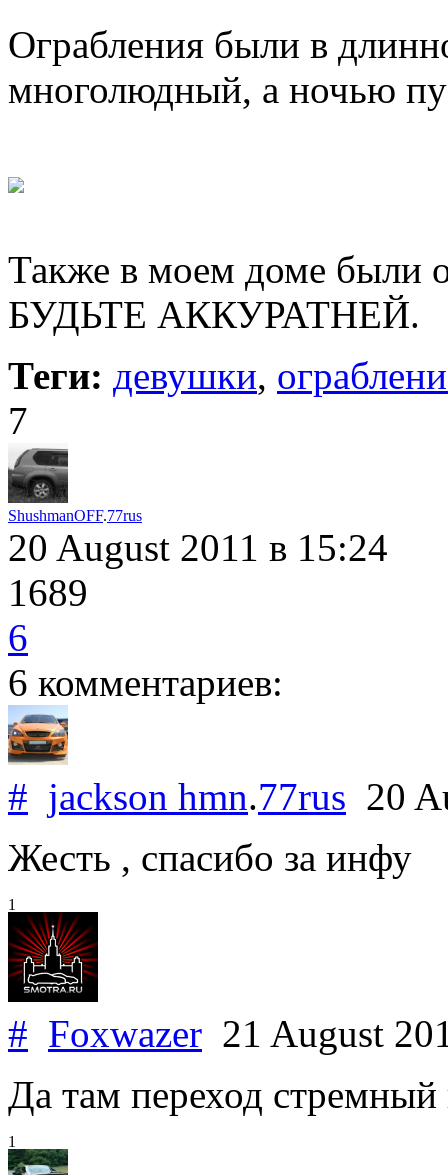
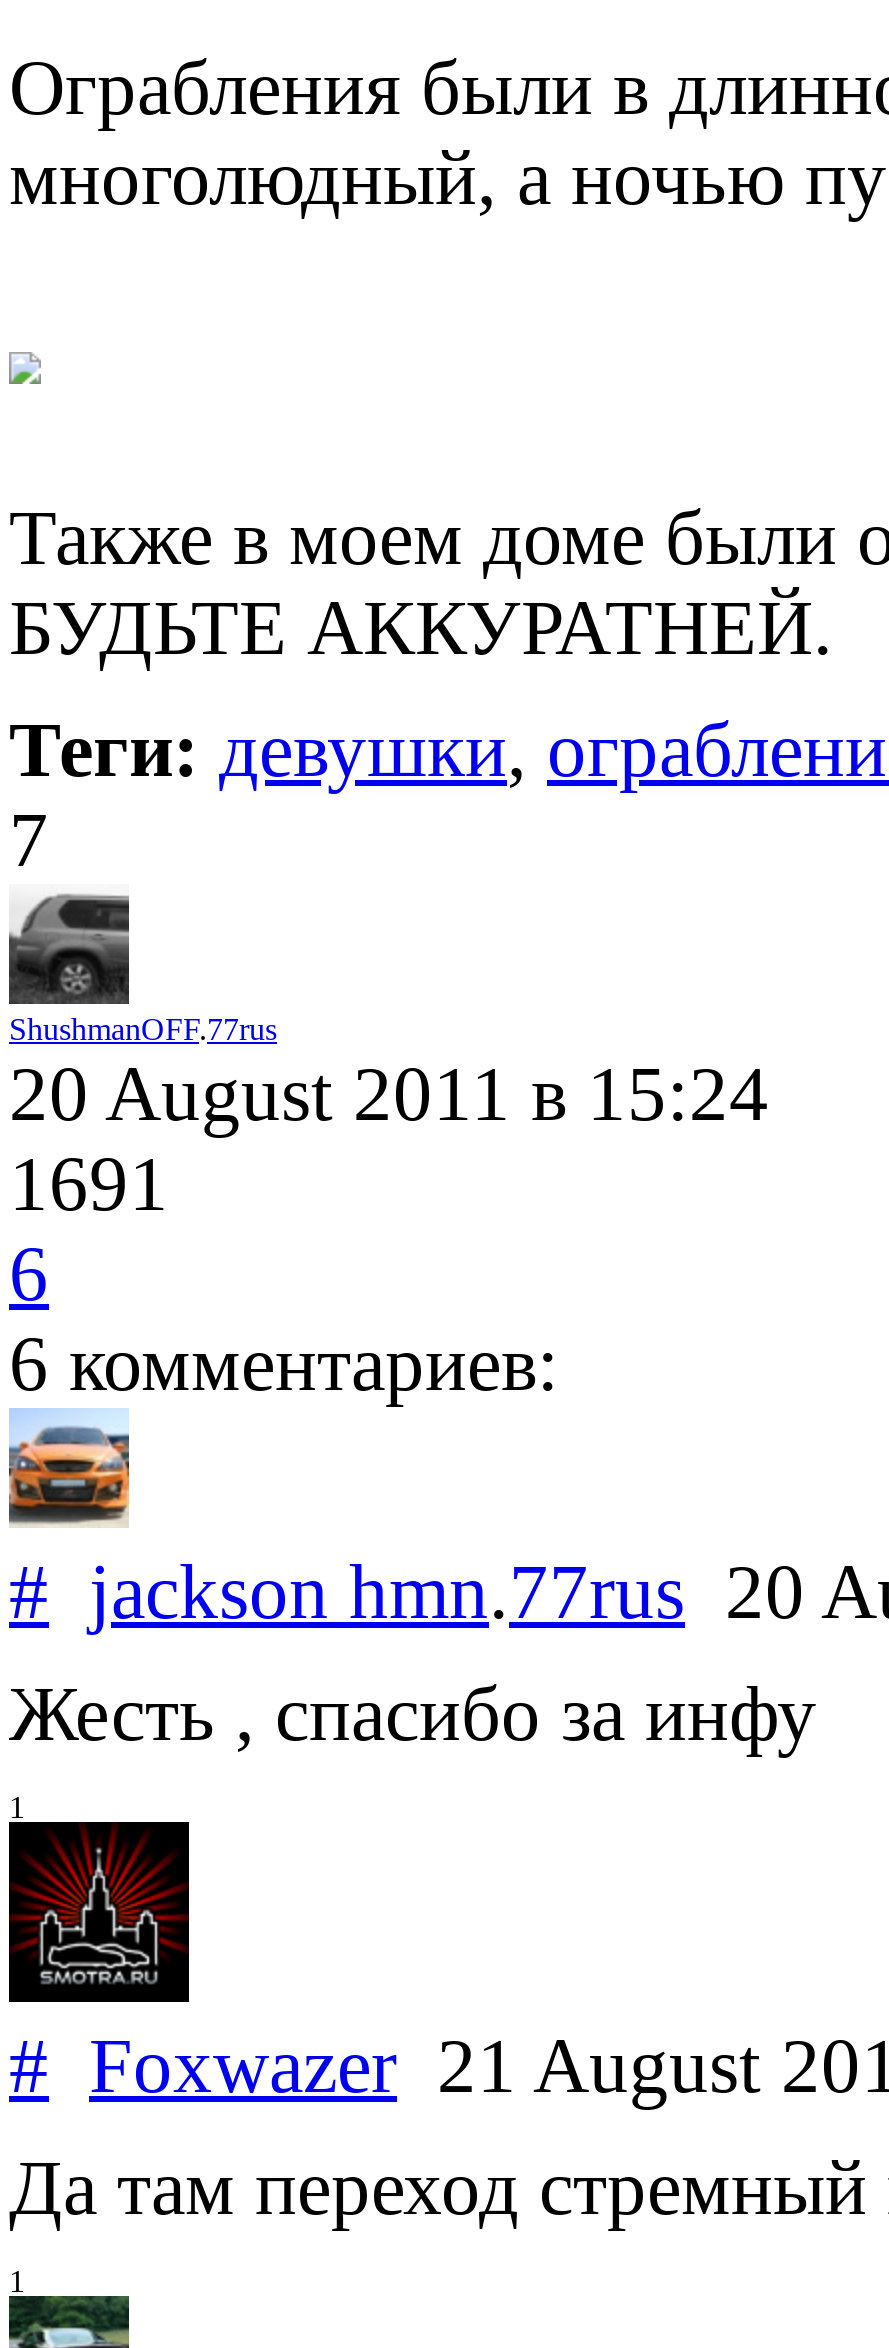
[8,571,88,614] 1689 -> [9,1140,169,1226] 1691

